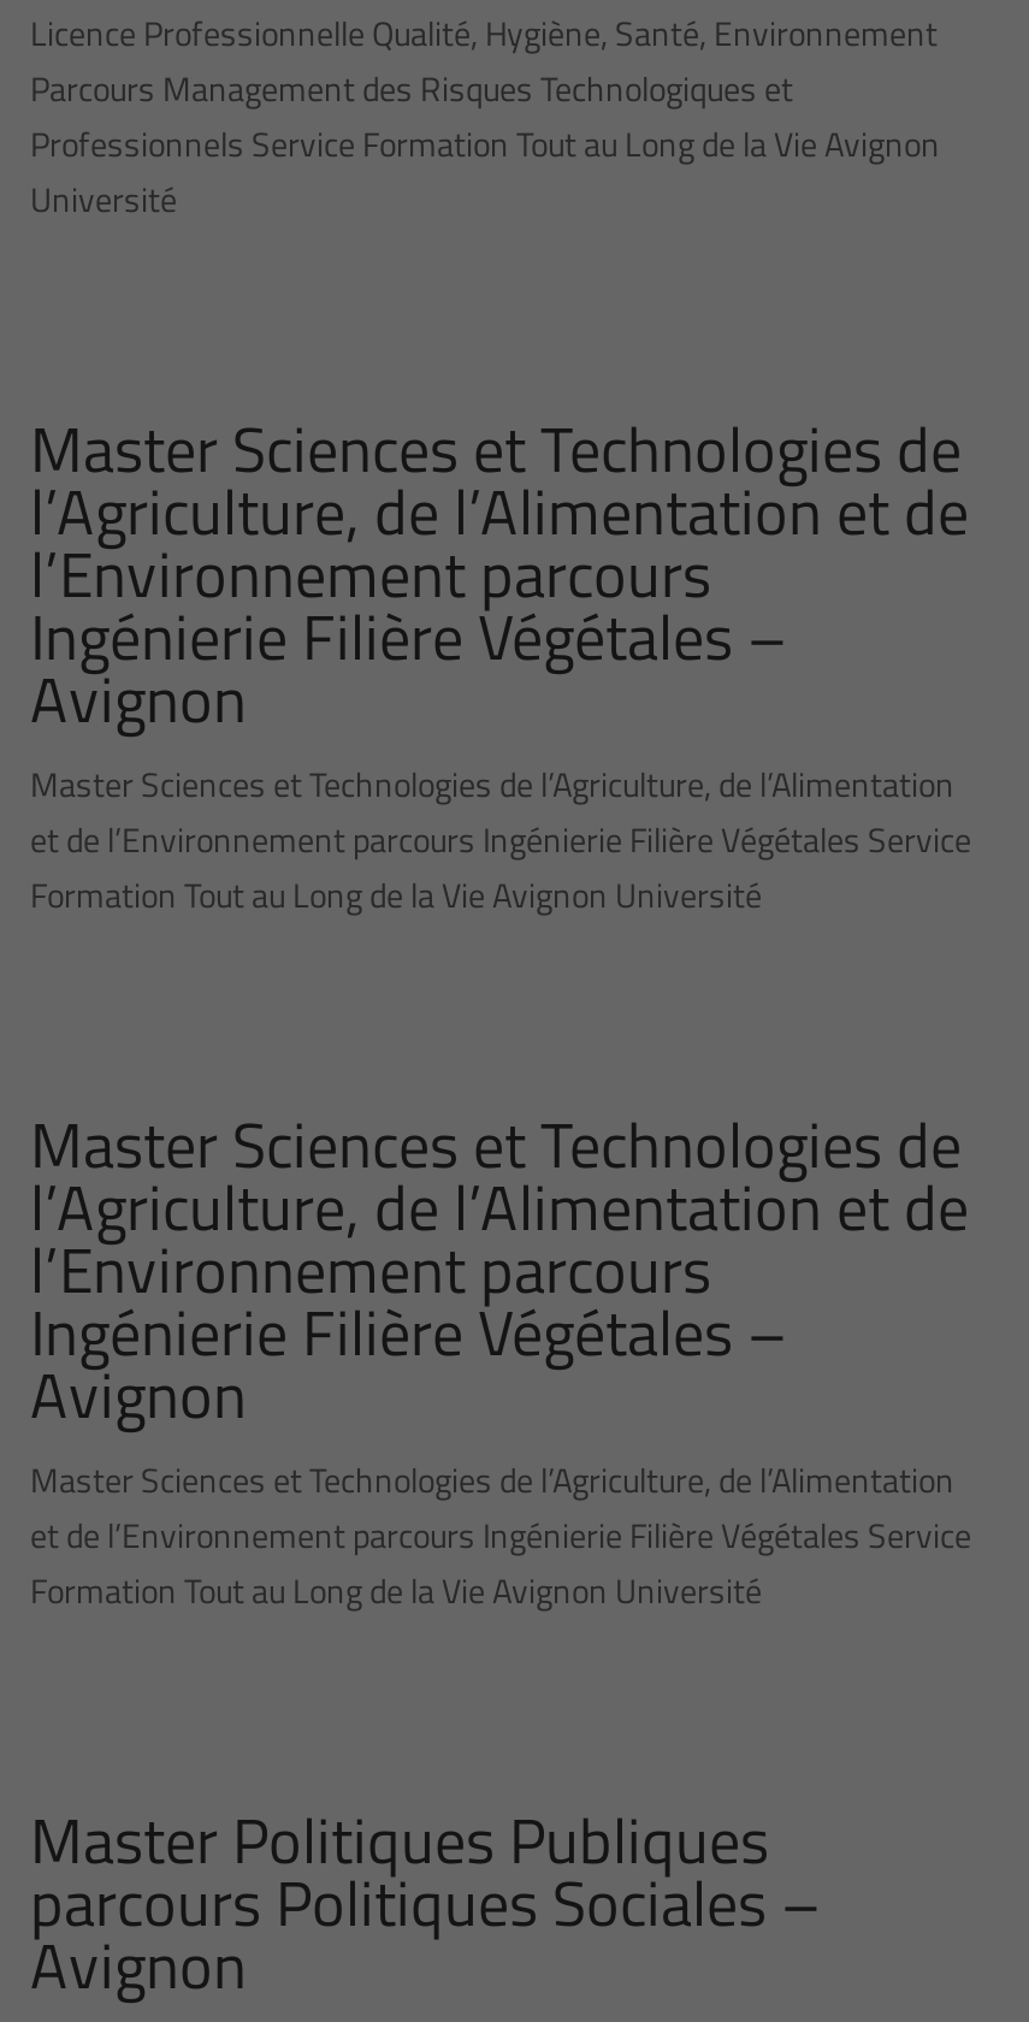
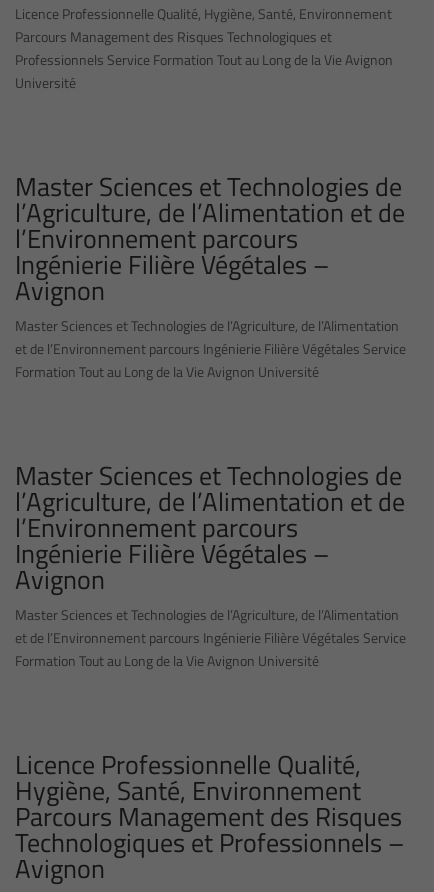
[30,1794,820,1950] Master Politiques Publiques | parcours Politiques Sociales – -> [15,745,404,862] Licence Professionnelle Qualité, | Hygiène, Santé, Environnement | Parcours Management des Risques | Technologiques et Professionnels –

